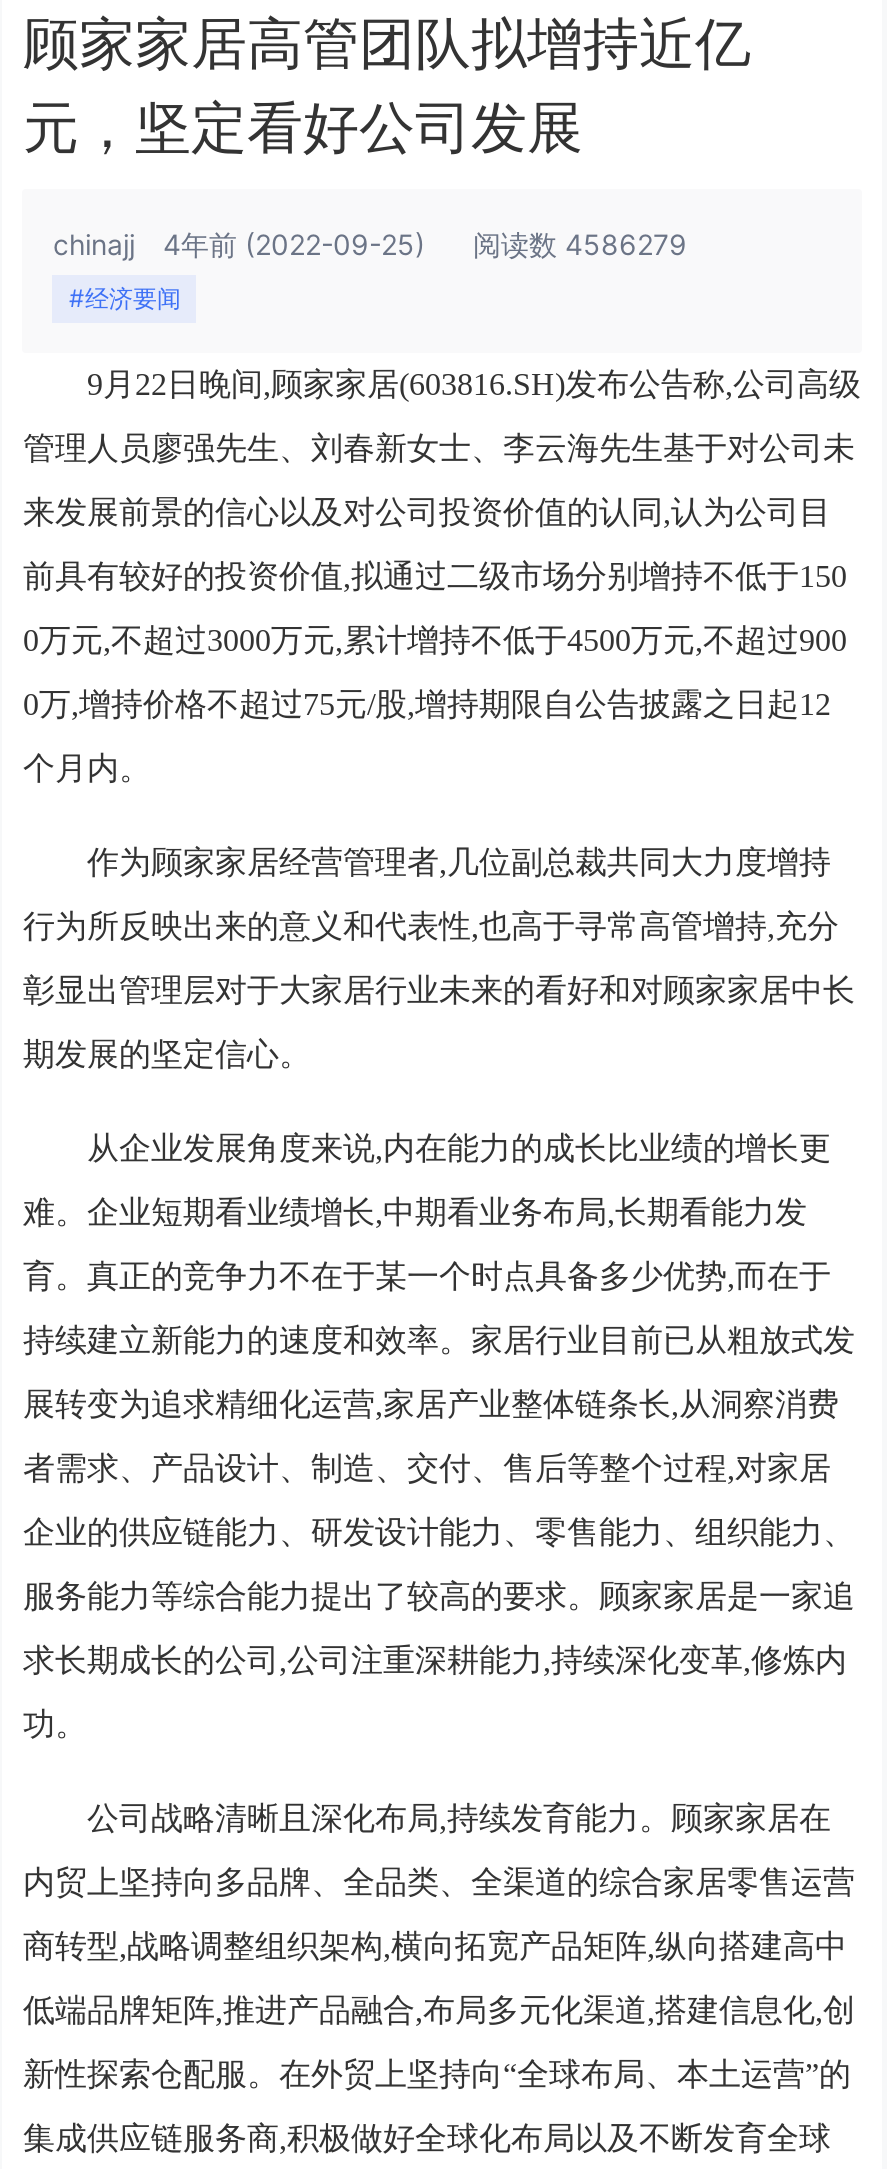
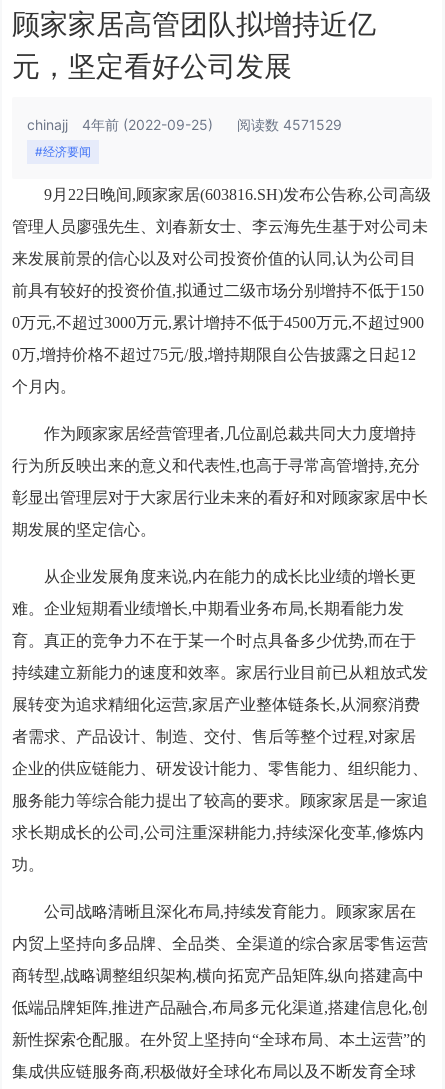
[53,227,687,261] chinajj 4年前(2022-09-25) 阅读数 4586279 -> [27,116,342,133] chinajj 4年前(2022-09-25) 阅读数 4571529

